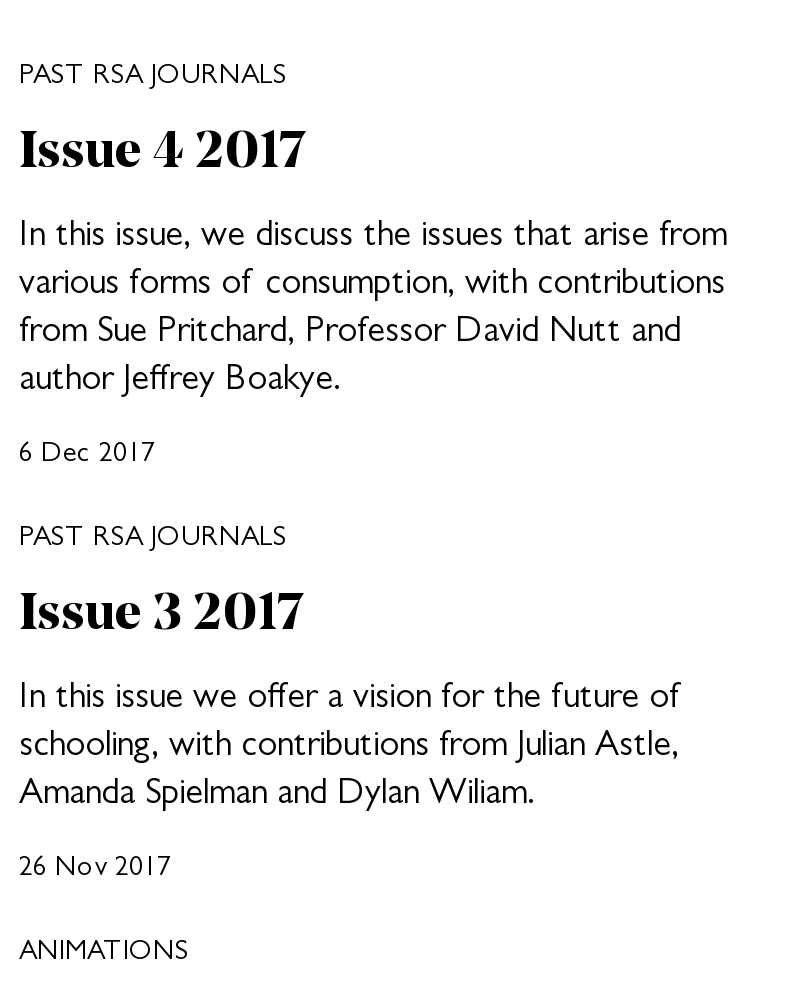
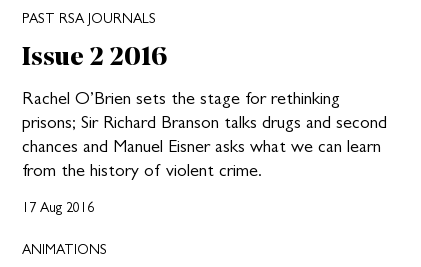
[19,116,727,880] Issue 4 2017 | In this issue, we discuss the issues that arise from | various forms of consumption, with contributions | from Sue Pritchard, Professor David Nutt and | author Jeffrey Boakye. | 6 Dec 2017 | PAST RSA JOURNALS | Issue 3 2017 | In this issue we offer a vision for the future of | schooling, with contributions from Julian Astle, | Amanda Spielman and Dylan Wiliam. | 26 Nov 2017 -> [22,39,387,214] Issue 2 2016 | Rachel O’Brien sets the stage for rethinking | prisons; Sir Richard Branson talks drugs and second | chances and Manuel Eisner asks what we can learn | from the history of violent crime. | 17 Aug 2016

